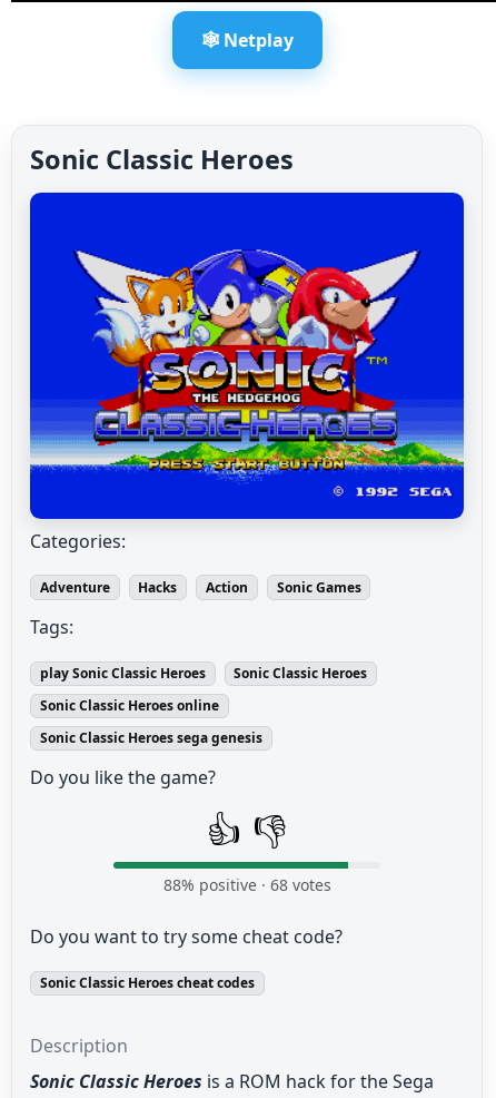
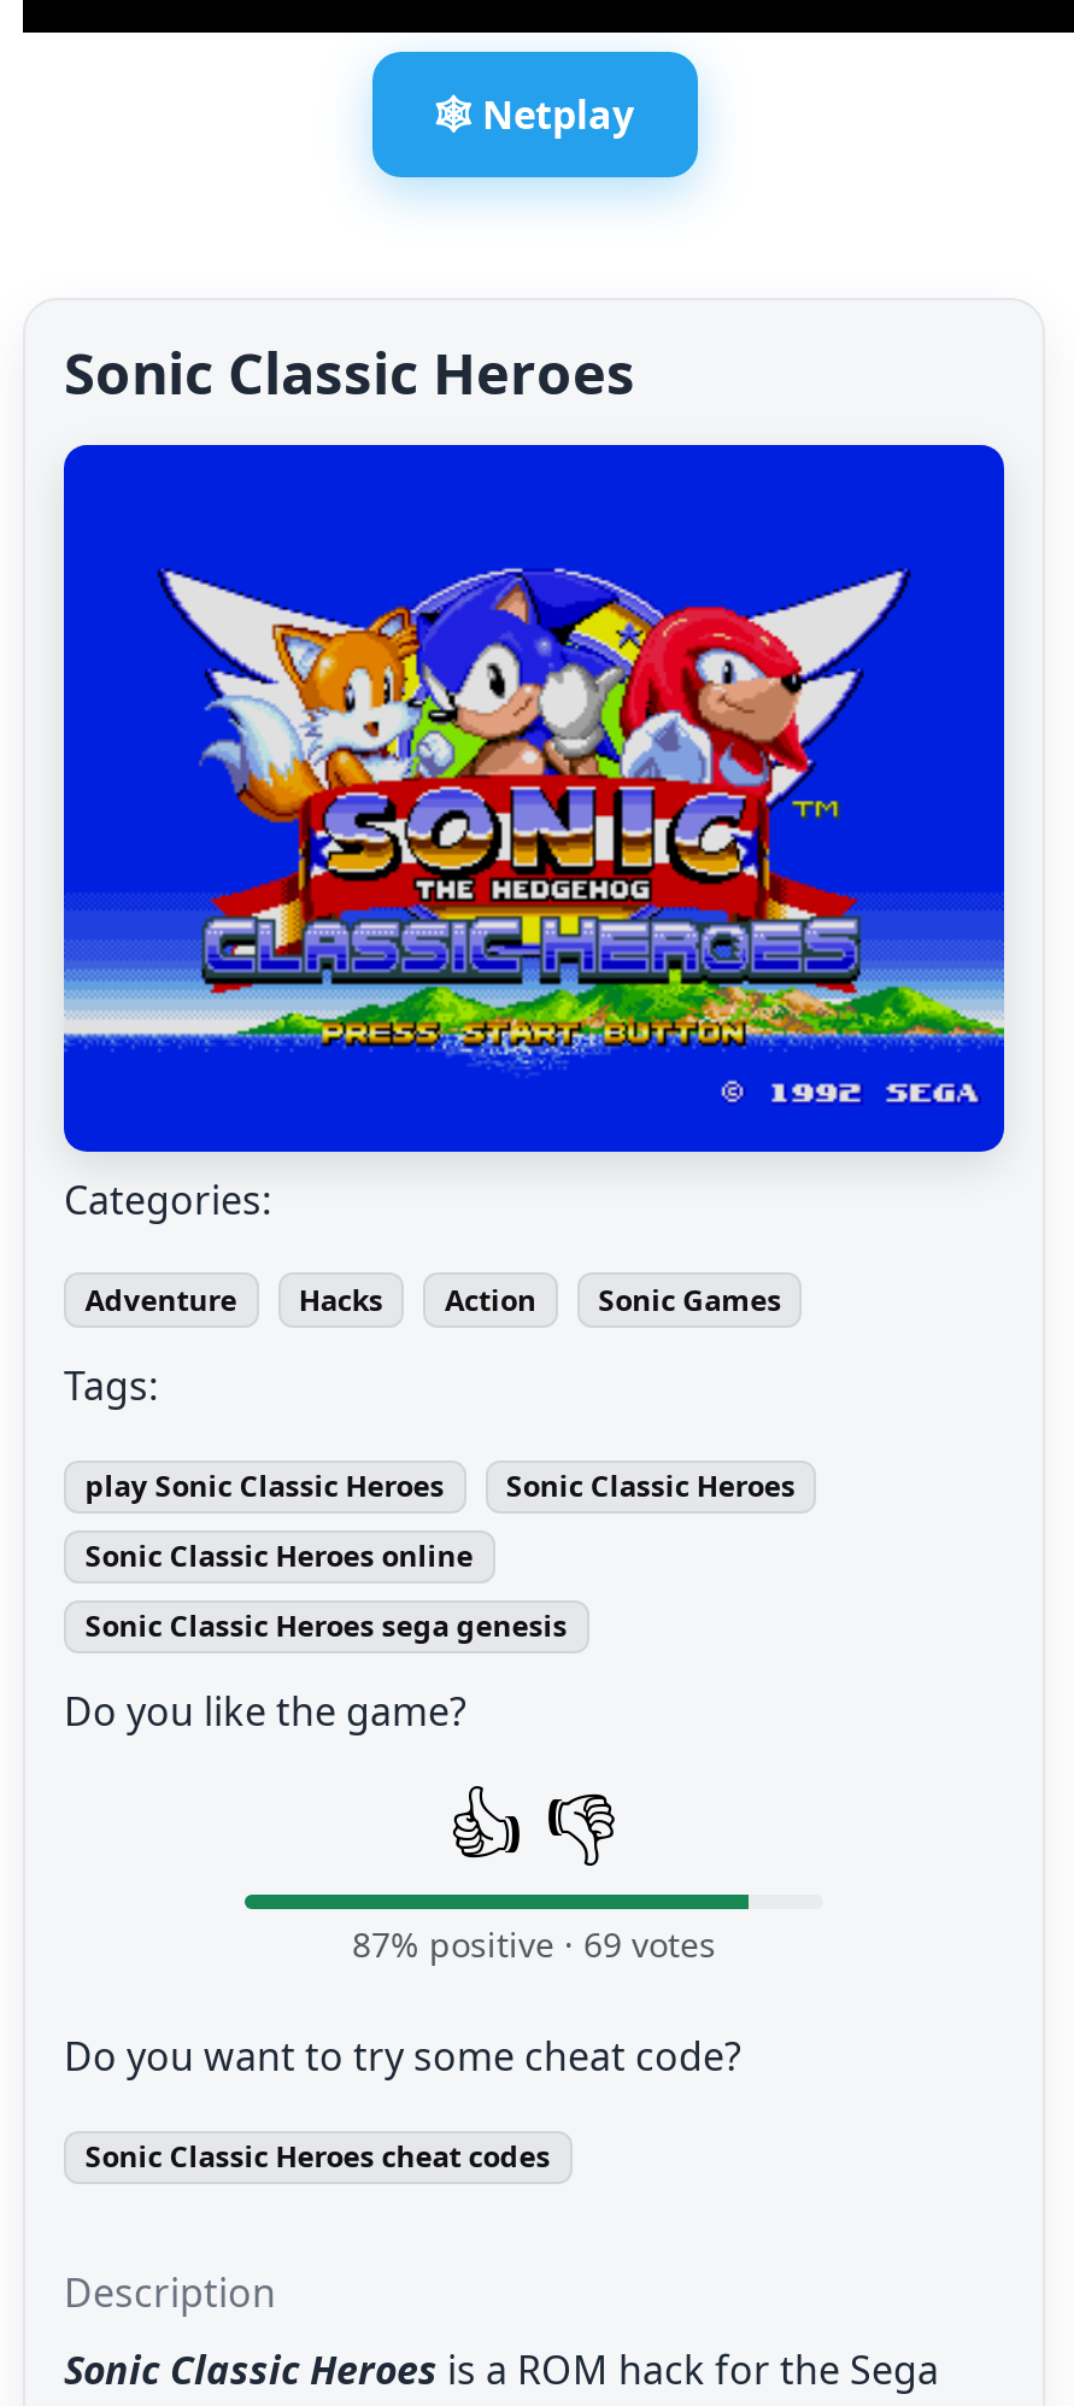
[163,874,331,896] 88% positive · 68 votes -> [352,1922,716,1967] 87% positive · 69 votes

